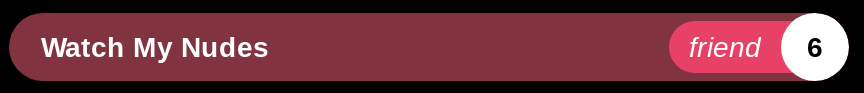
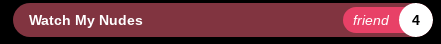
[689,31,823,63] friend 6 -> [353,12,420,28] friend 4

